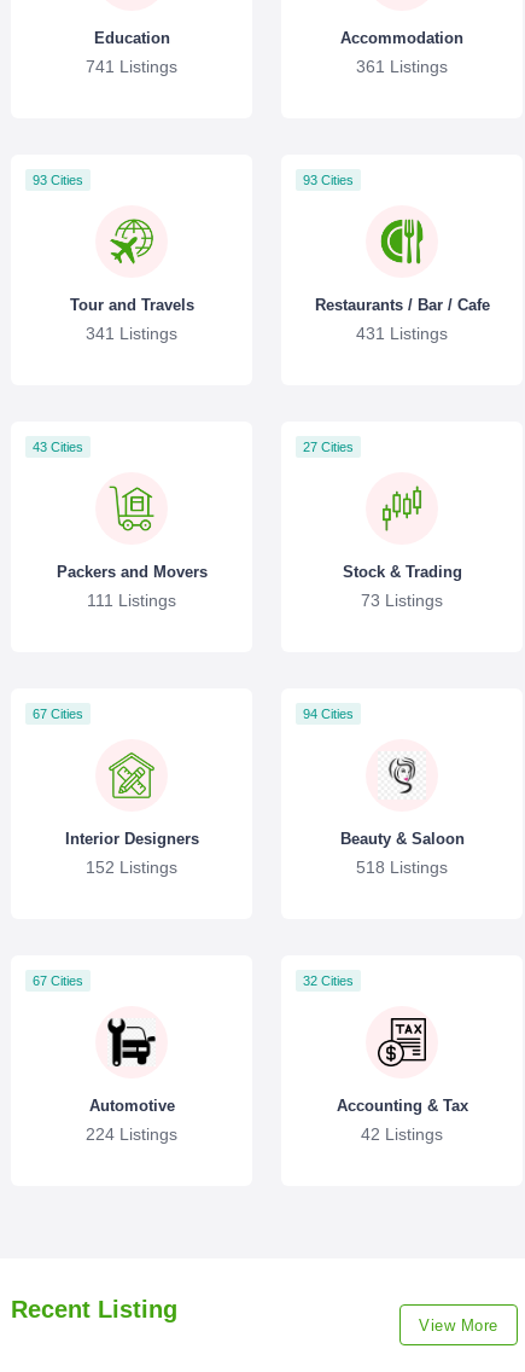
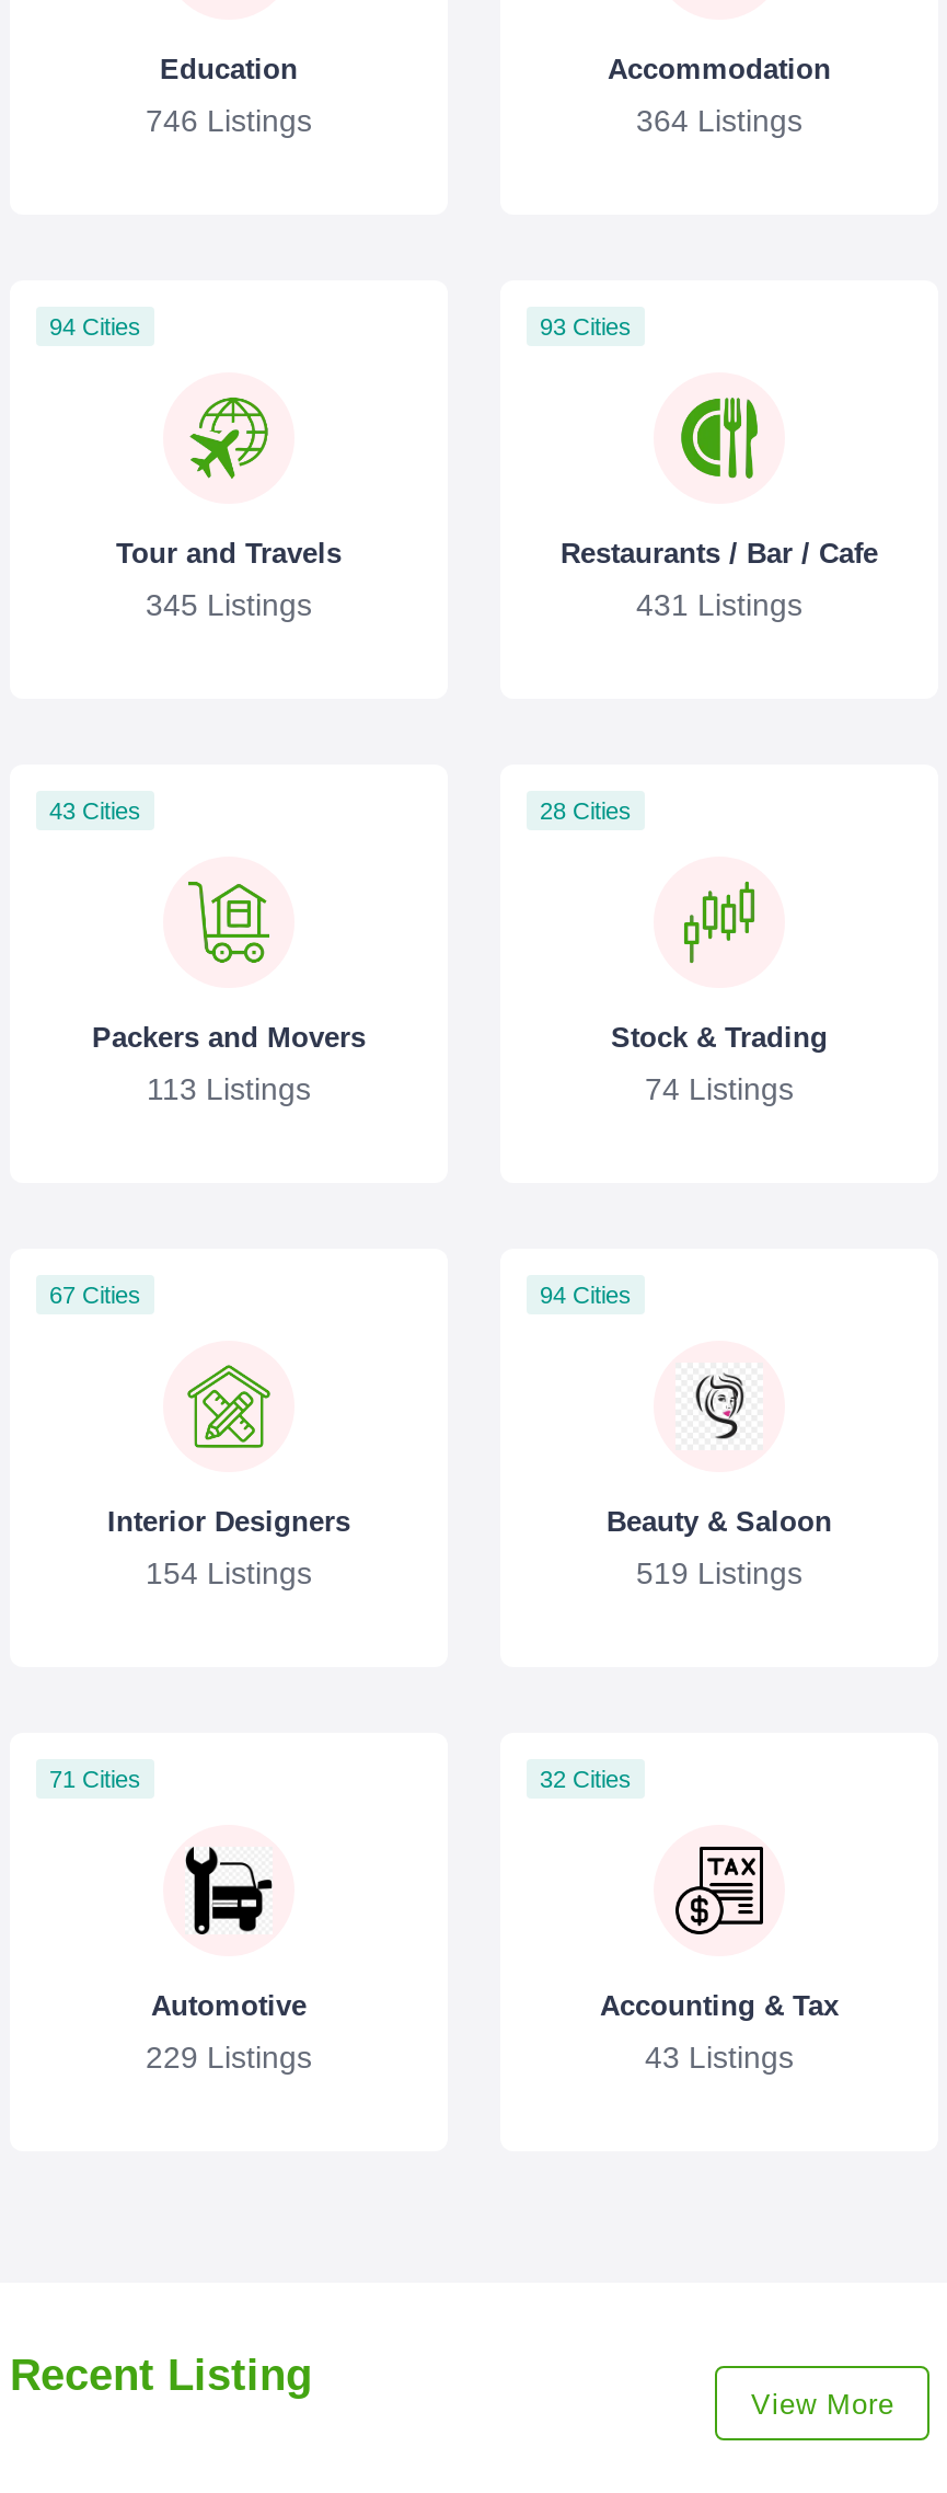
[86,57,177,76] 741 Listings -> [146,103,312,138] 746 Listings
[356,57,448,76] 361 Listings -> [636,103,802,138] 364 Listings
[33,173,83,187] 93 Cities -> [49,313,141,340] 94 Cities
[86,324,177,343] 341 Listings -> [146,587,312,622] 345 Listings
[303,440,354,454] 27 Cities -> [540,797,632,824] 28 Cities
[87,591,176,610] 111 Listings -> [147,1071,311,1106] 113 Listings
[361,591,443,610] 73 Listings -> [645,1071,794,1106] 74 Listings
[86,857,177,877] 152 Listings -> [146,1555,312,1590] 154 Listings
[356,857,448,877] 518 Listings -> [636,1555,802,1590] 519 Listings
[33,973,83,988] 67 Cities -> [49,1766,141,1792] 71 Cities
[86,1124,177,1144] 224 Listings -> [146,2040,312,2075] 229 Listings
[361,1124,443,1144] 42 Listings -> [645,2040,794,2075] 43 Listings

